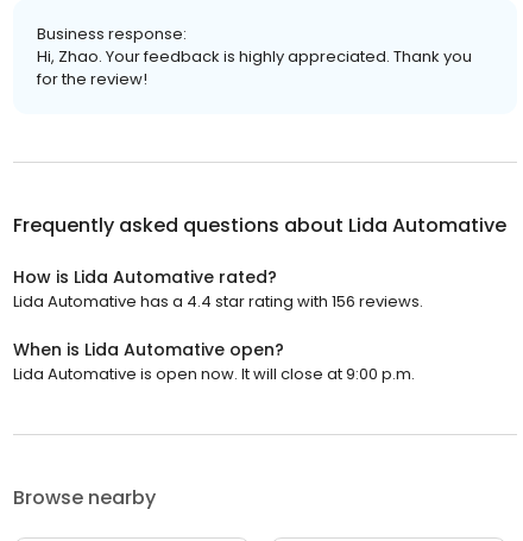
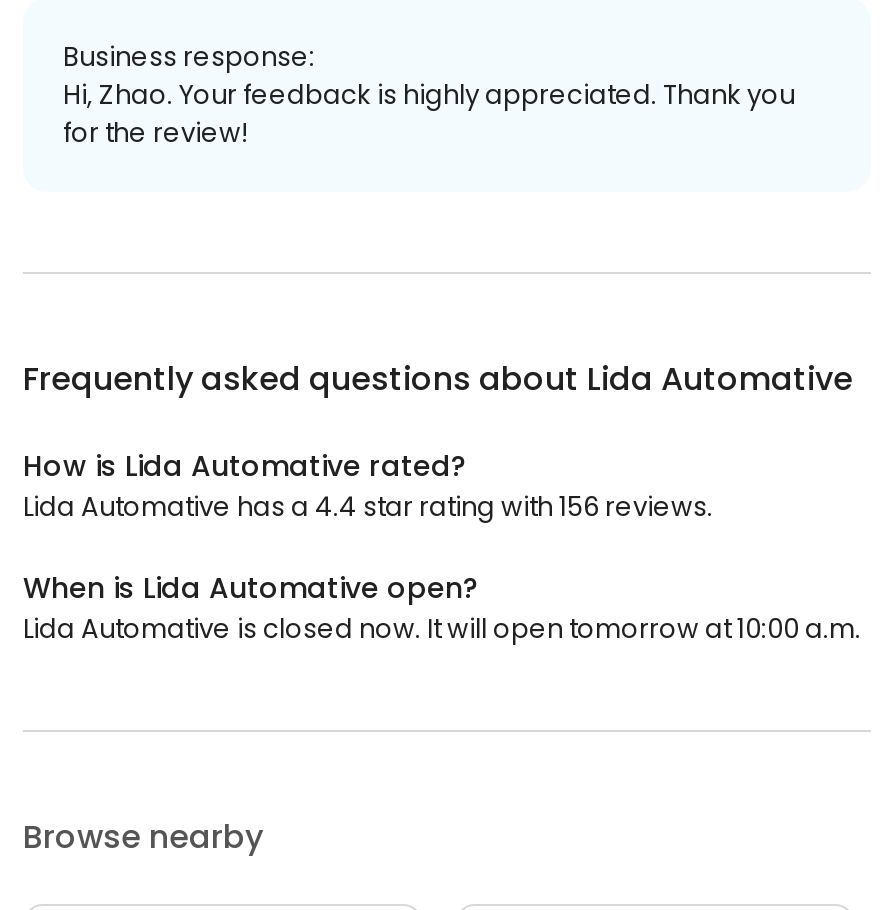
[13,363,415,385] Lida Automative is open now. It will close at 9:00 p.m. -> [23,610,861,648] Lida Automative is closed now. It will open tomorrow at 10:00 a.m.

